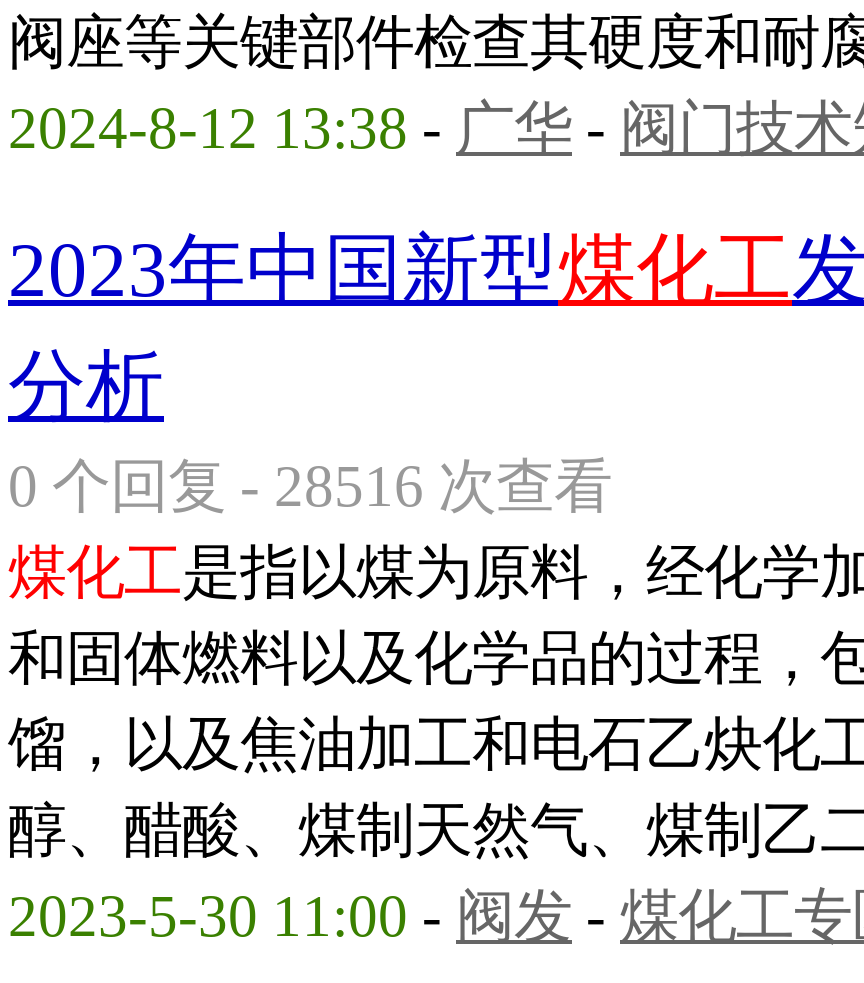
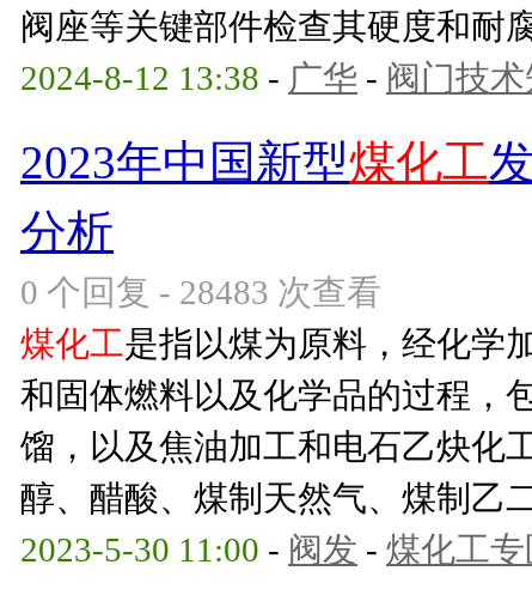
[8,454,612,518] 0 个回复 - 28516 次查看 -> [20,273,381,311] 0 个回复 - 28483 次查看

